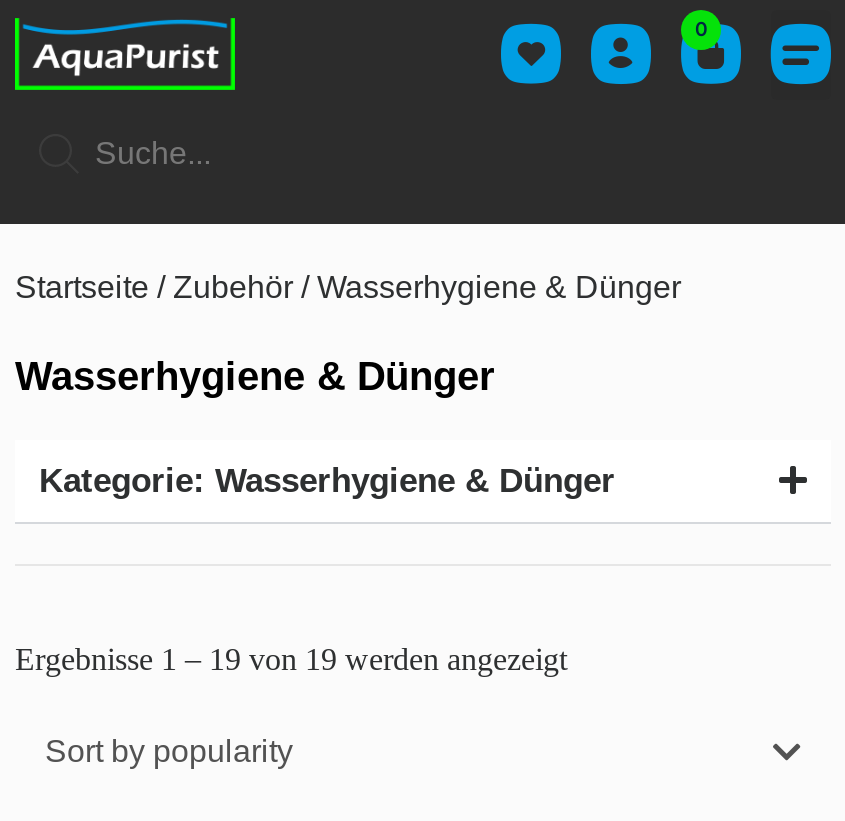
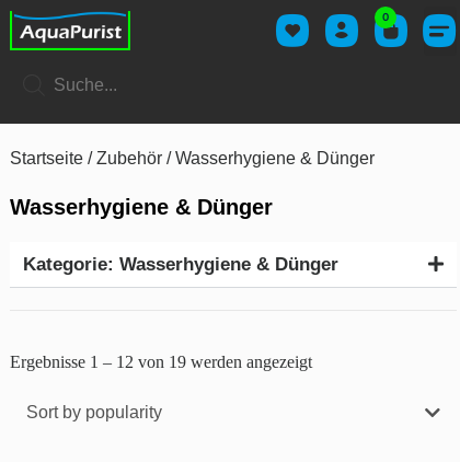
[15,642,567,676] Ergebnisse 1 – 19 von 19 werden angezeigt -> [10,353,312,371] Ergebnisse 1 – 12 von 19 werden angezeigt

